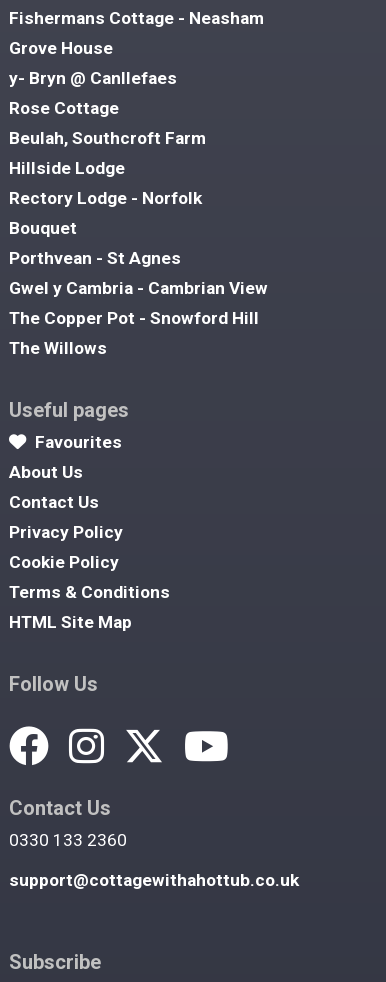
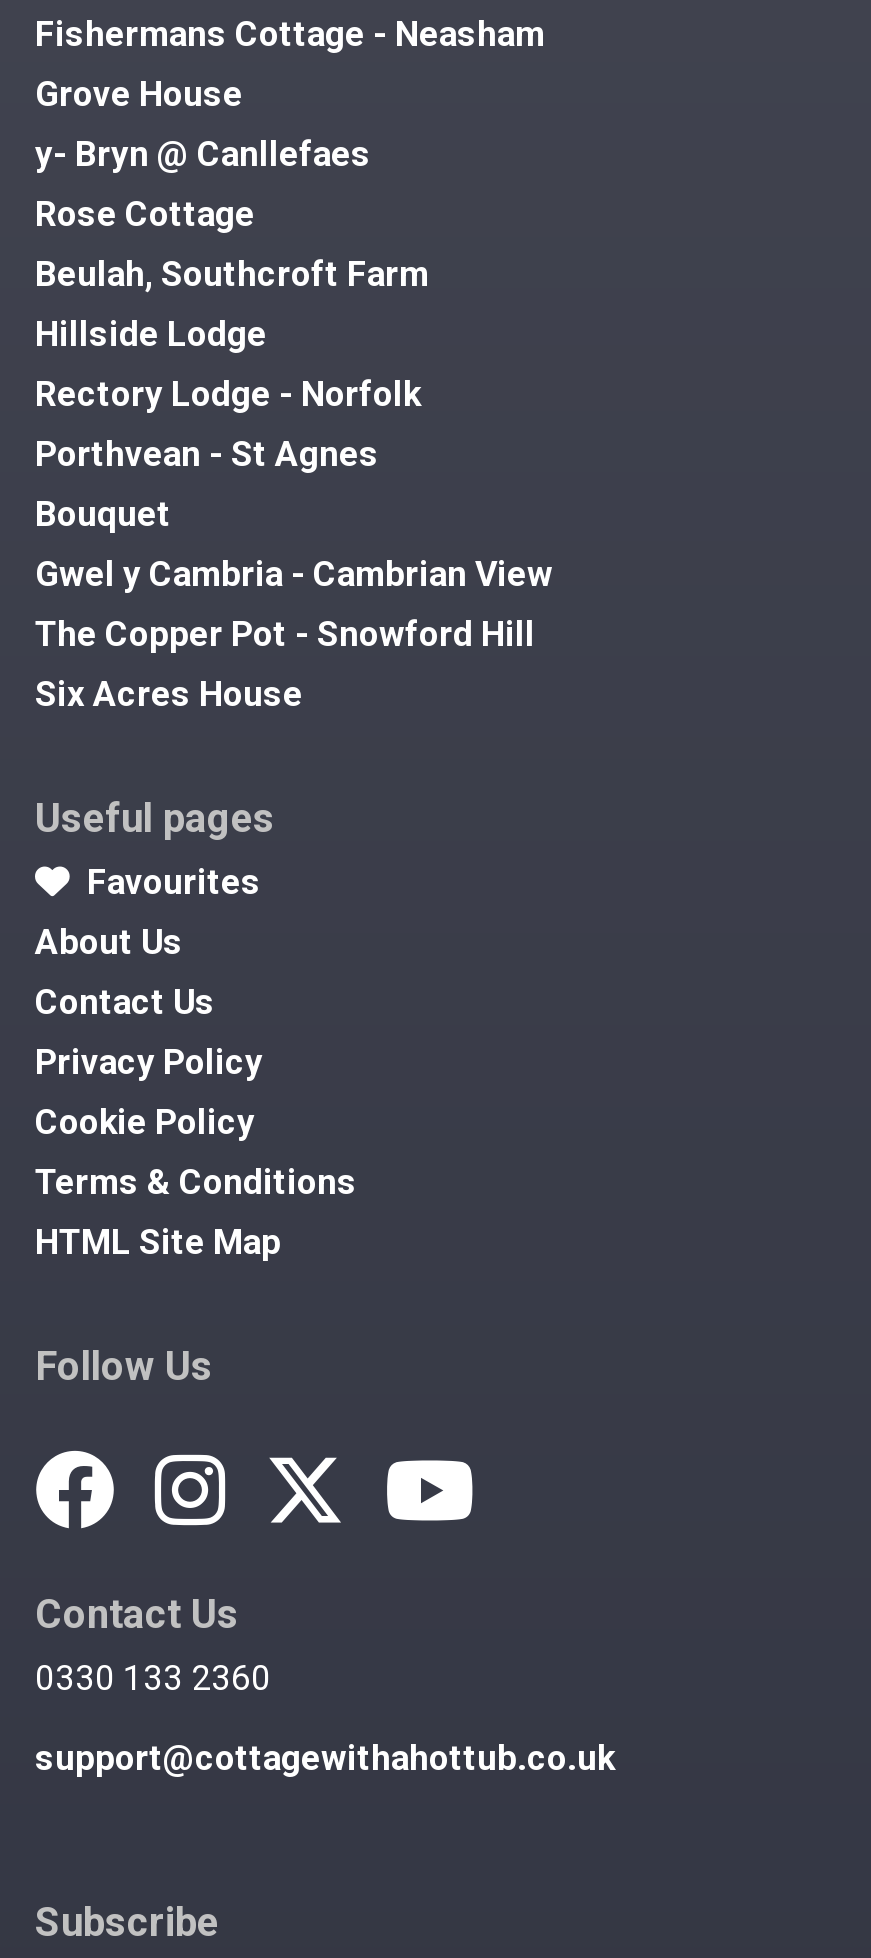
moved [9,218,77,238] -> [35,493,171,533]: Bouquet
moved [9,248,181,268] -> [35,433,379,473]: Porthvean - St Agnes
[9,338,107,358] The Willows -> [35,673,303,713] Six Acres House

